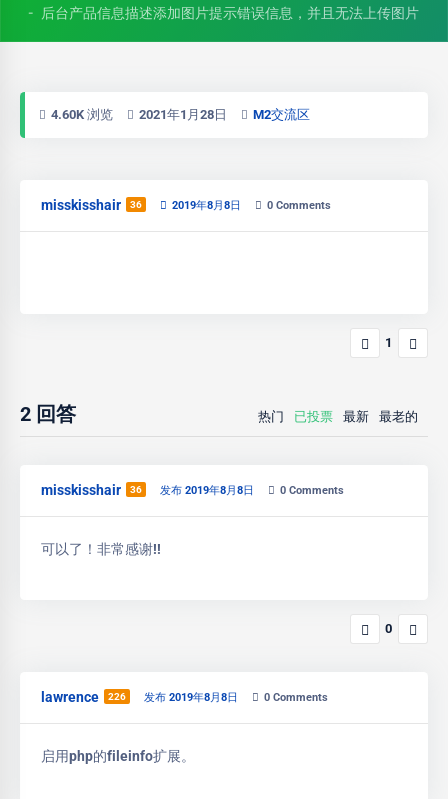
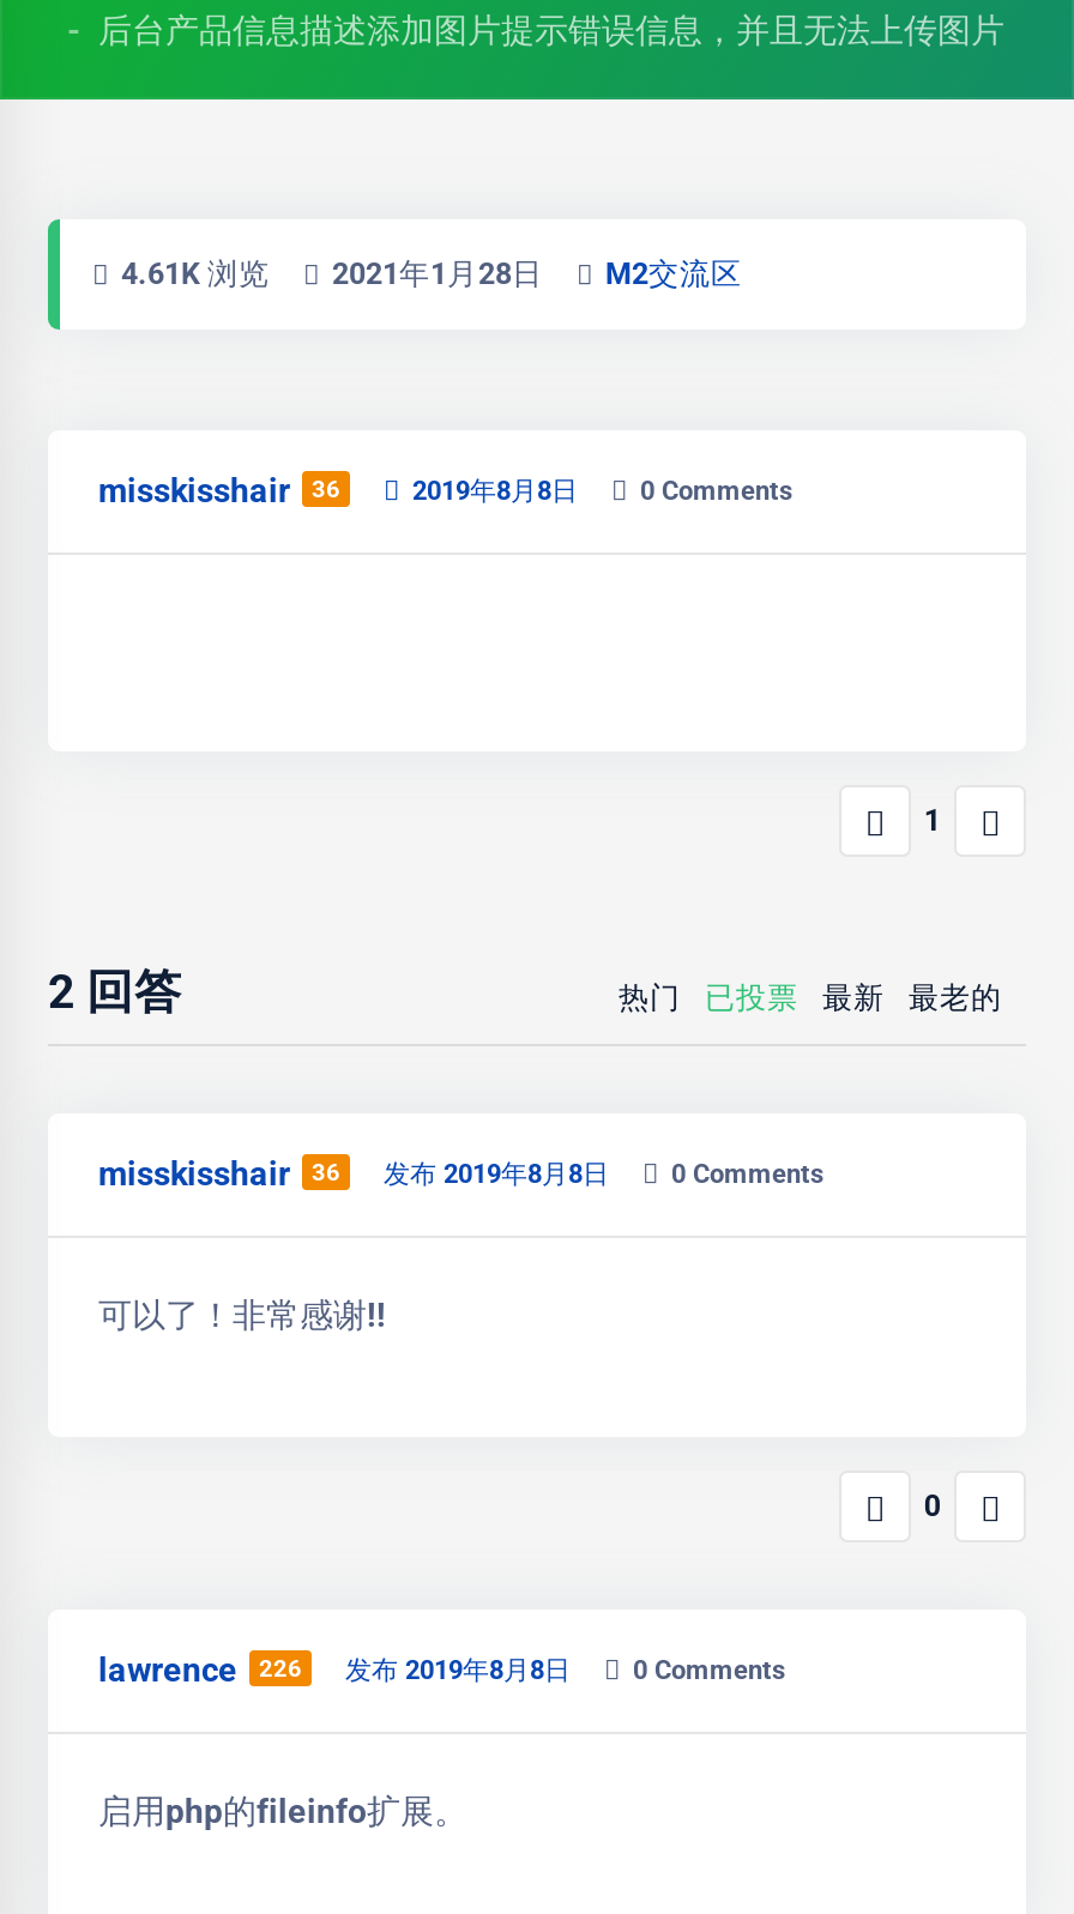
[50,107,309,122] 4.60K 浏览 2021年1月28日 M2交流区 -> [121,254,742,290] 4.61K 浏览 2021年1月28日 M2交流区

